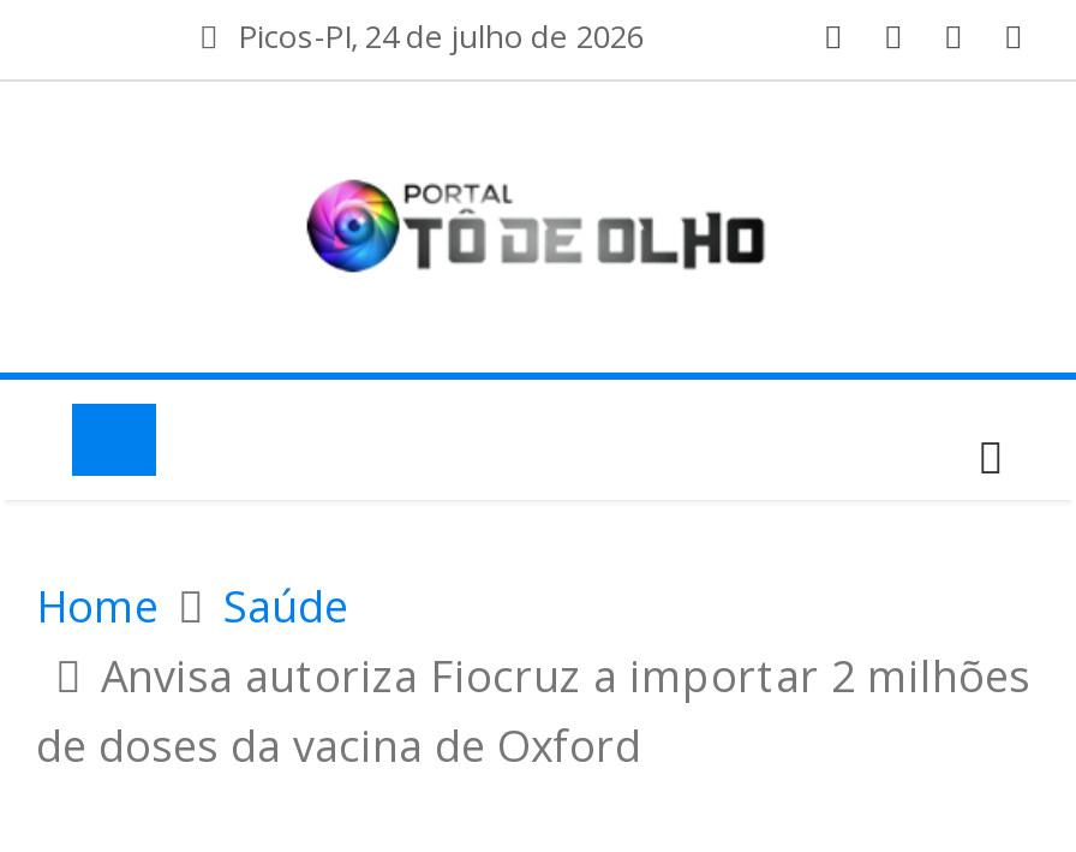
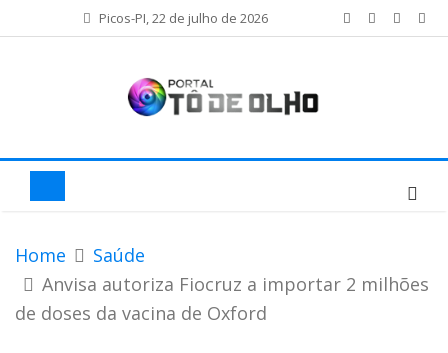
[238,14,644,58] Picos-PI, 24 de julho de 2026 -> [99,9,268,27] Picos-PI, 22 de julho de 2026

